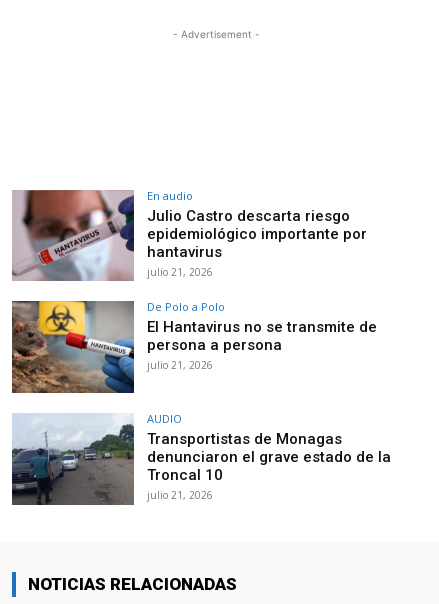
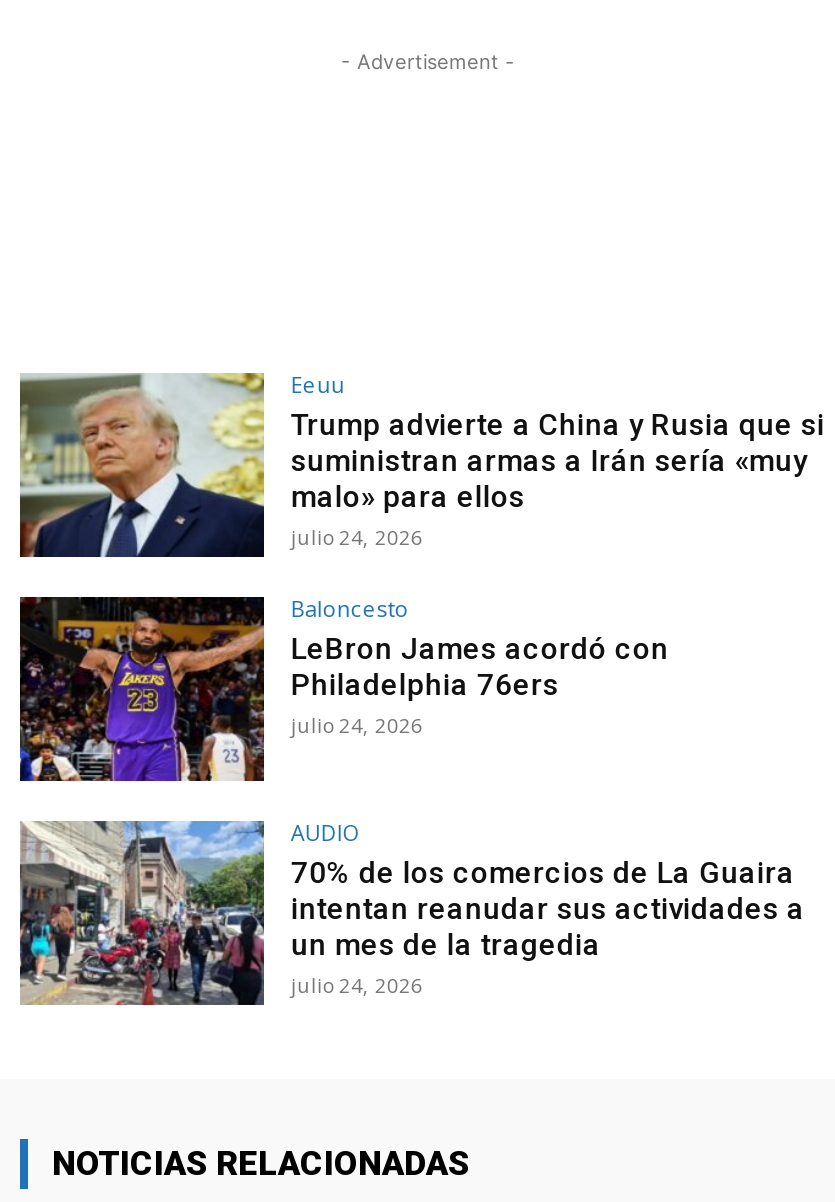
[11,188,367,282] [image] | En audio | Julio Castro descarta riesgo | epidemiológico importante por | hantavirus | julio 21, 2026 -> [20,369,825,560] [image] | Eeuu | Trump advierte a China y Rusia que si | suministran armas a Irán sería «muy | malo» para ellos | julio 24, 2026
[11,299,377,394] [image] | De Polo a Polo | El Hantavirus no se transmite de | persona a persona | julio 21, 2026 -> [18,593,669,784] [image] | Baloncesto | LeBron James acordó con | Philadelphia 76ers | julio 24, 2026
[11,414,391,506] [image] | Transportistas de Monagas | denunciaron el grave estado de la | Troncal 10 | julio 21, 2026 -> [18,820,805,1006] [image] | 70% de los comercios de La Guaira | intentan reanudar sus actividades a | un mes de la tragedia | julio 24, 2026

